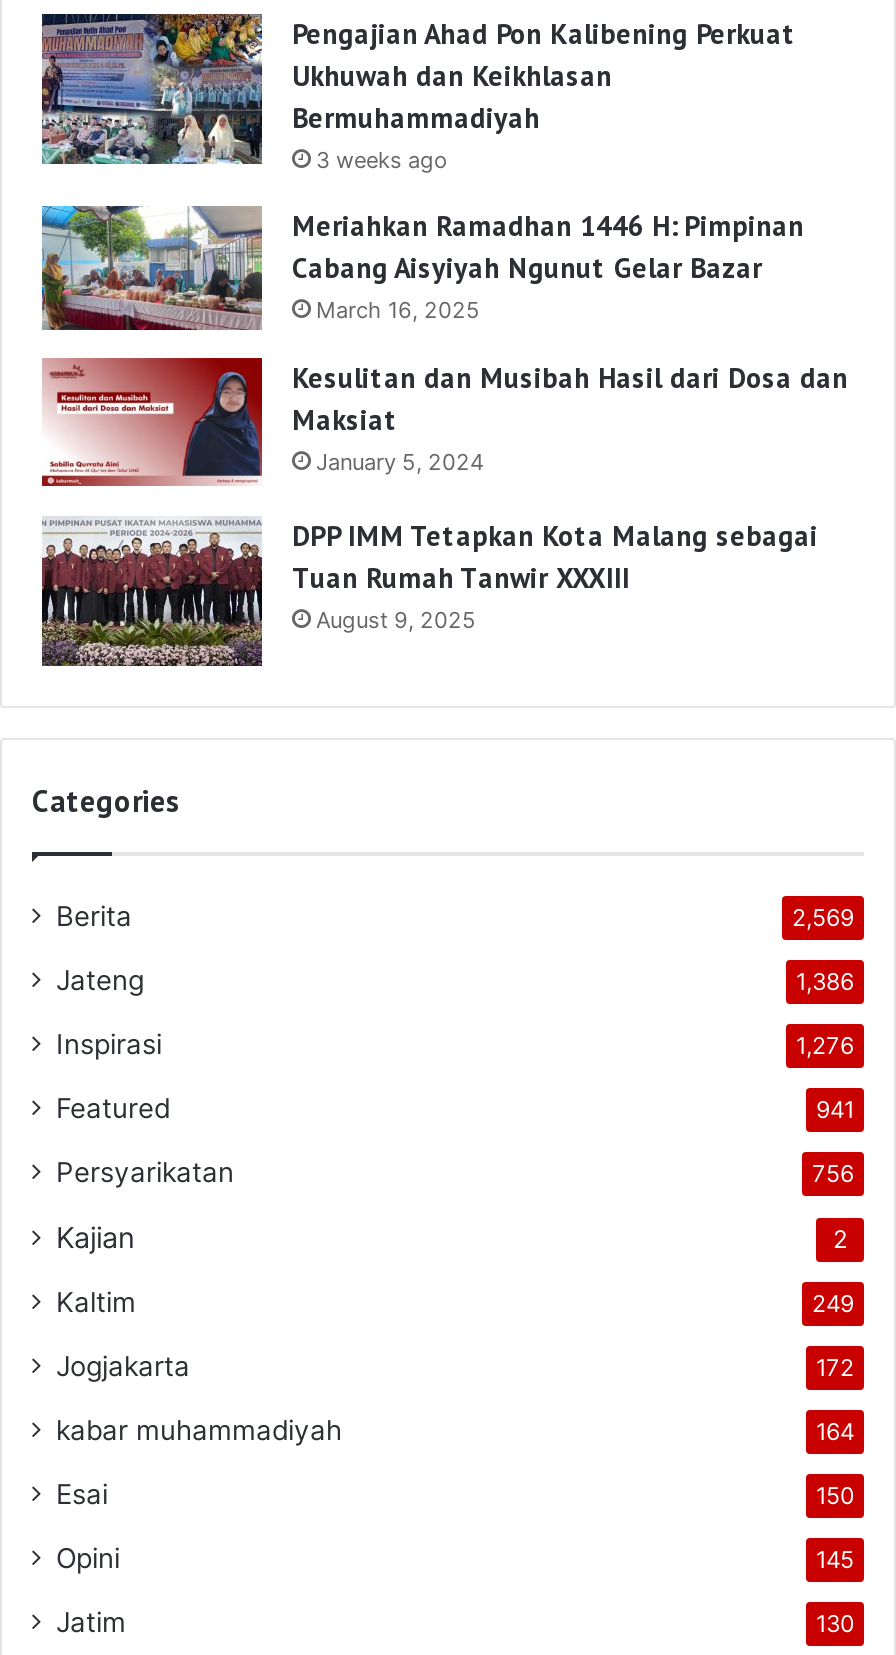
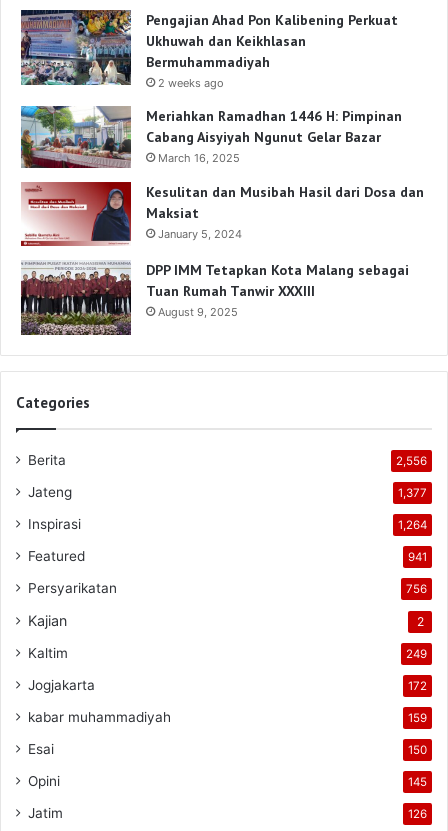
[316,147,448,175] 3 weeks ago -> [158,76,224,90] 2 weeks ago
[792,903,854,931] 2,569 -> [396,454,427,468] 2,556
[796,967,854,995] 1,386 -> [398,486,427,500] 1,377
[796,1031,854,1059] 1,276 -> [398,518,427,532] 1,264
[816,1417,854,1445] 164 -> [408,711,427,725] 159
[816,1609,854,1637] 130 -> [408,807,427,821] 126

